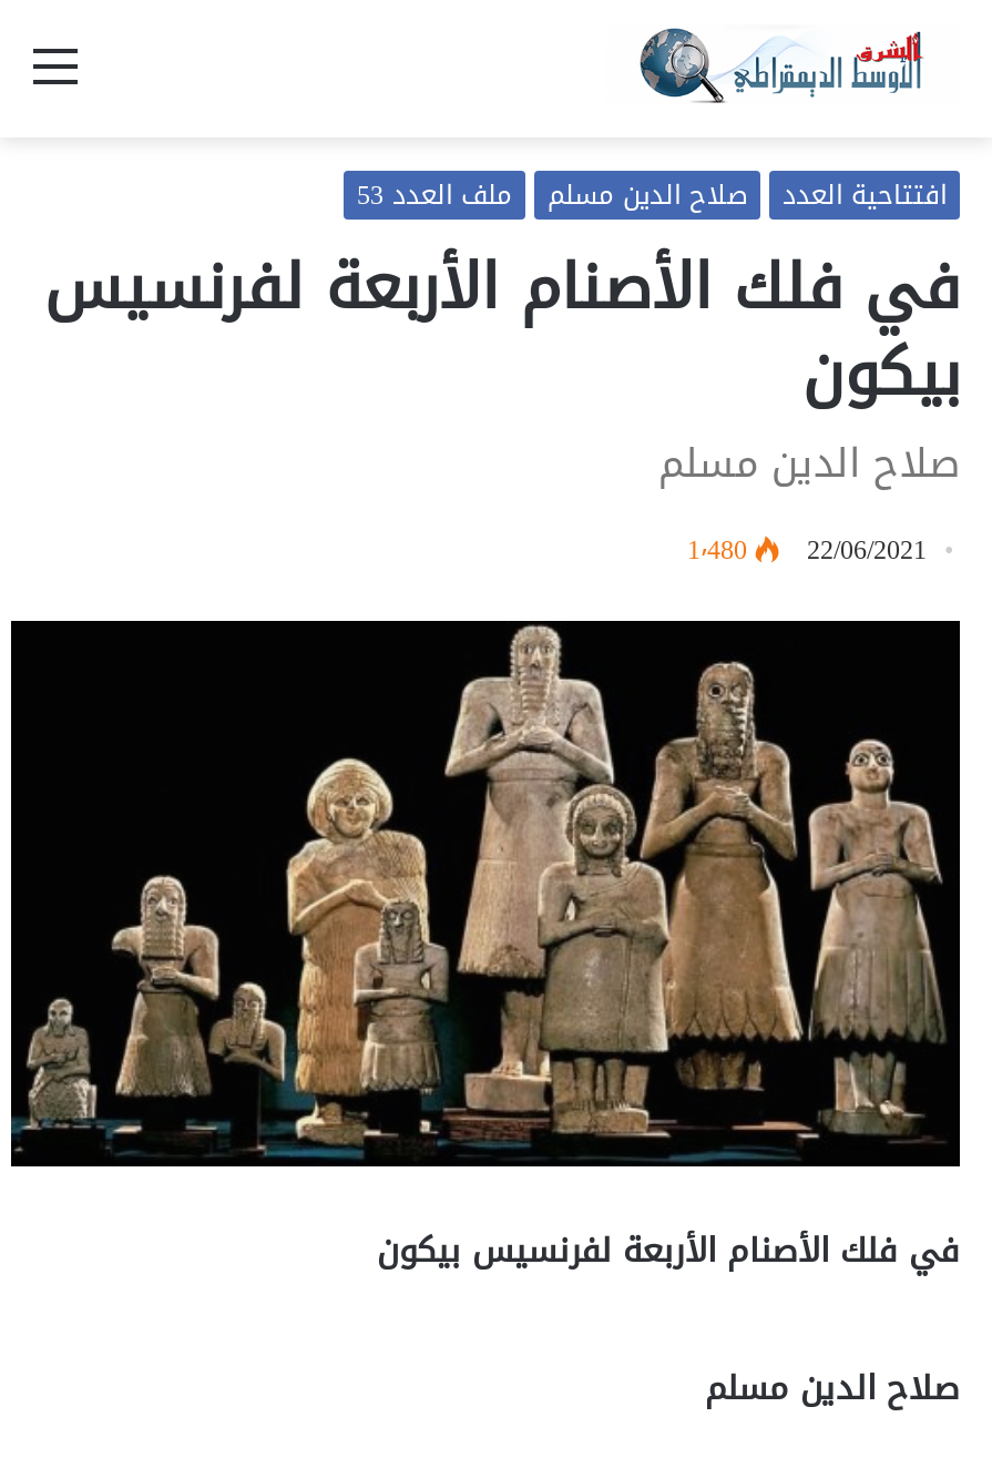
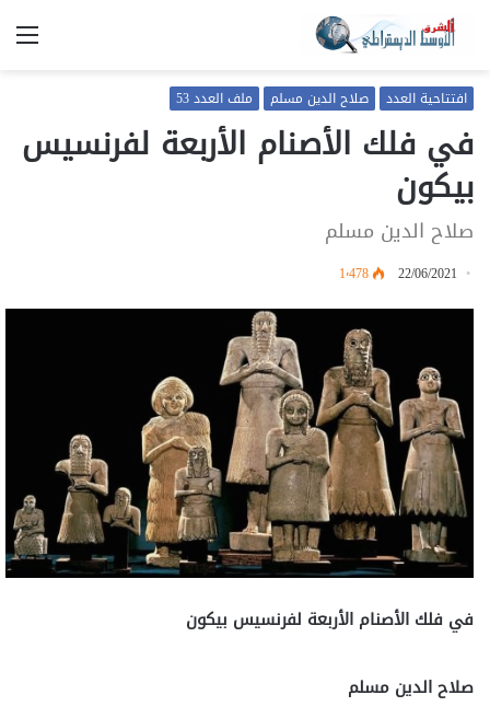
[687,526,927,575] 1٬480 22/06/2021 -> [339,262,457,286] 1٬478 22/06/2021

